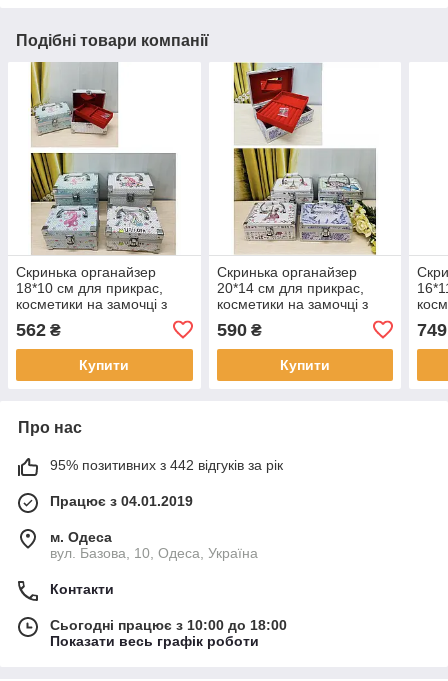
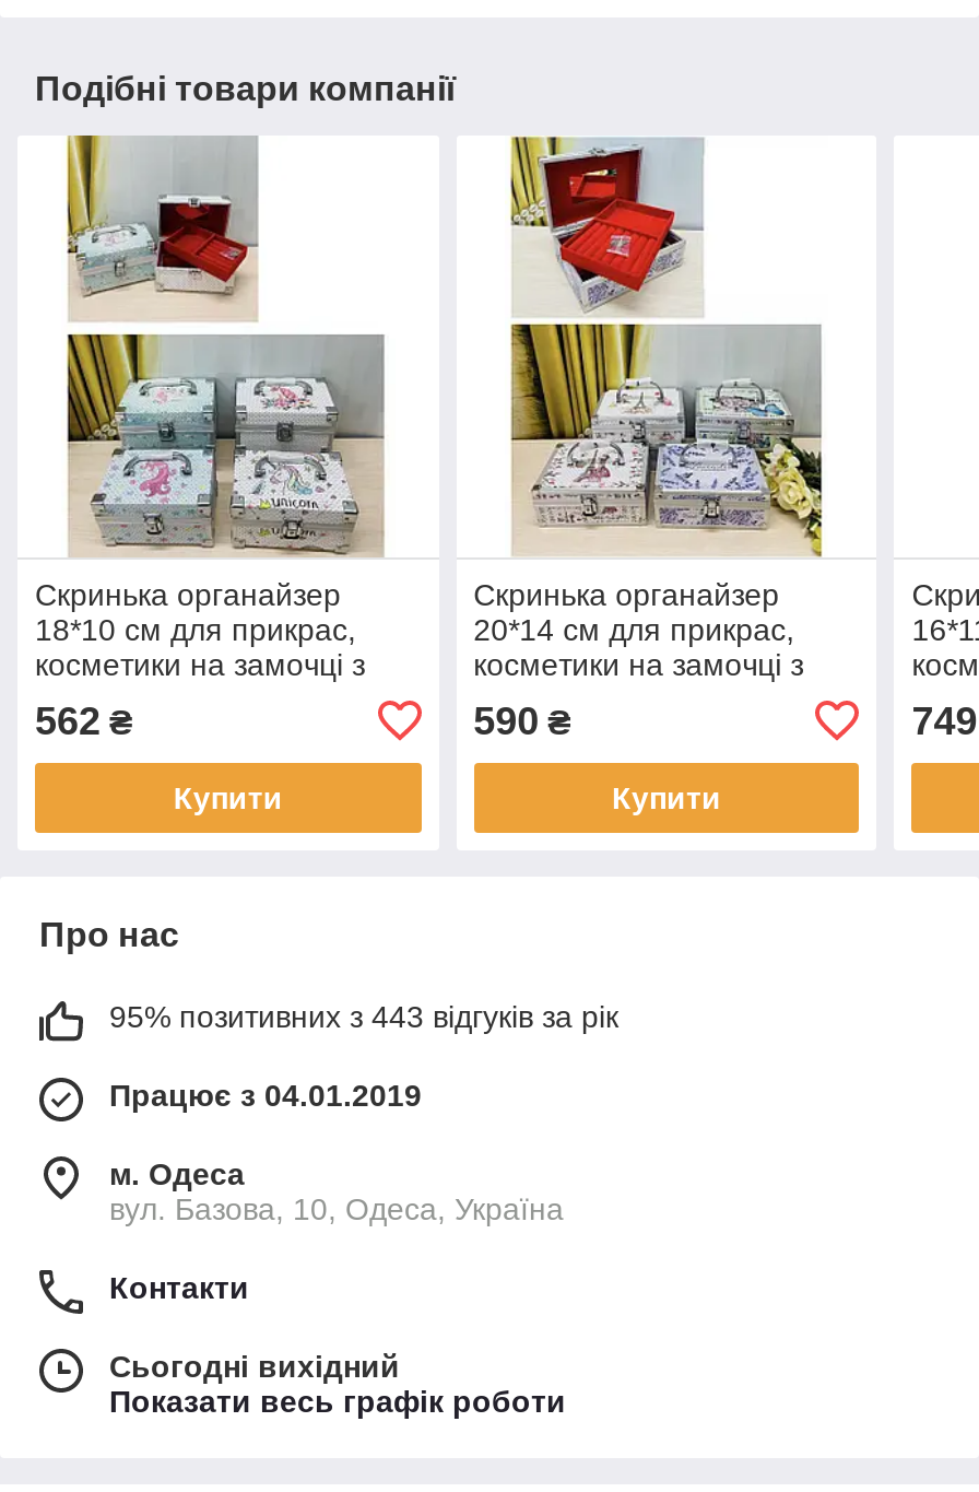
[50,457,283,473] 95% позитивних з 442 відгуків за рік -> [109,999,618,1034] 95% позитивних з 443 відгуків за рік
[50,617,287,633] Сьогодні працює з 10:00 до 18:00 -> [109,1348,400,1383] Сьогодні вихідний

